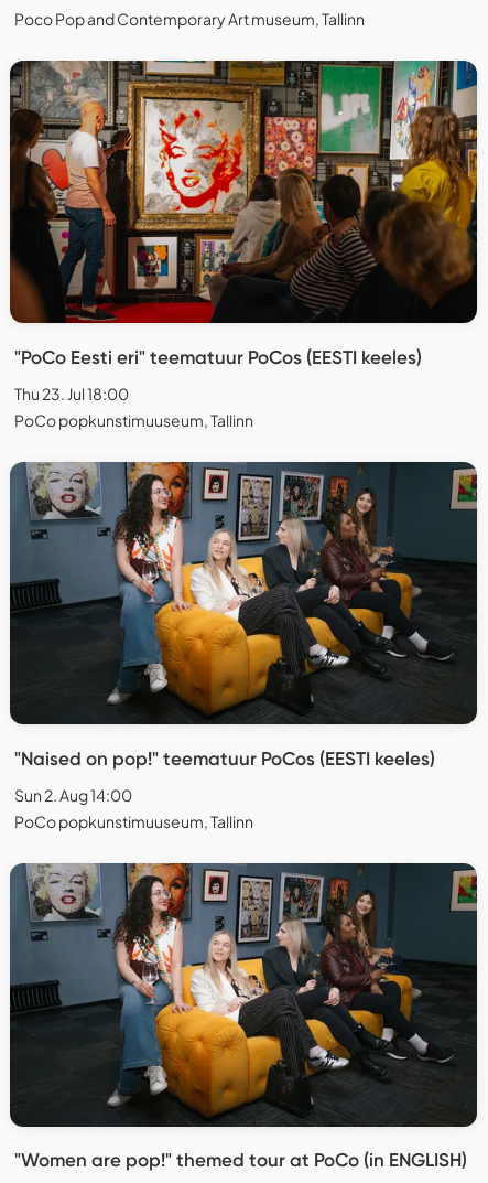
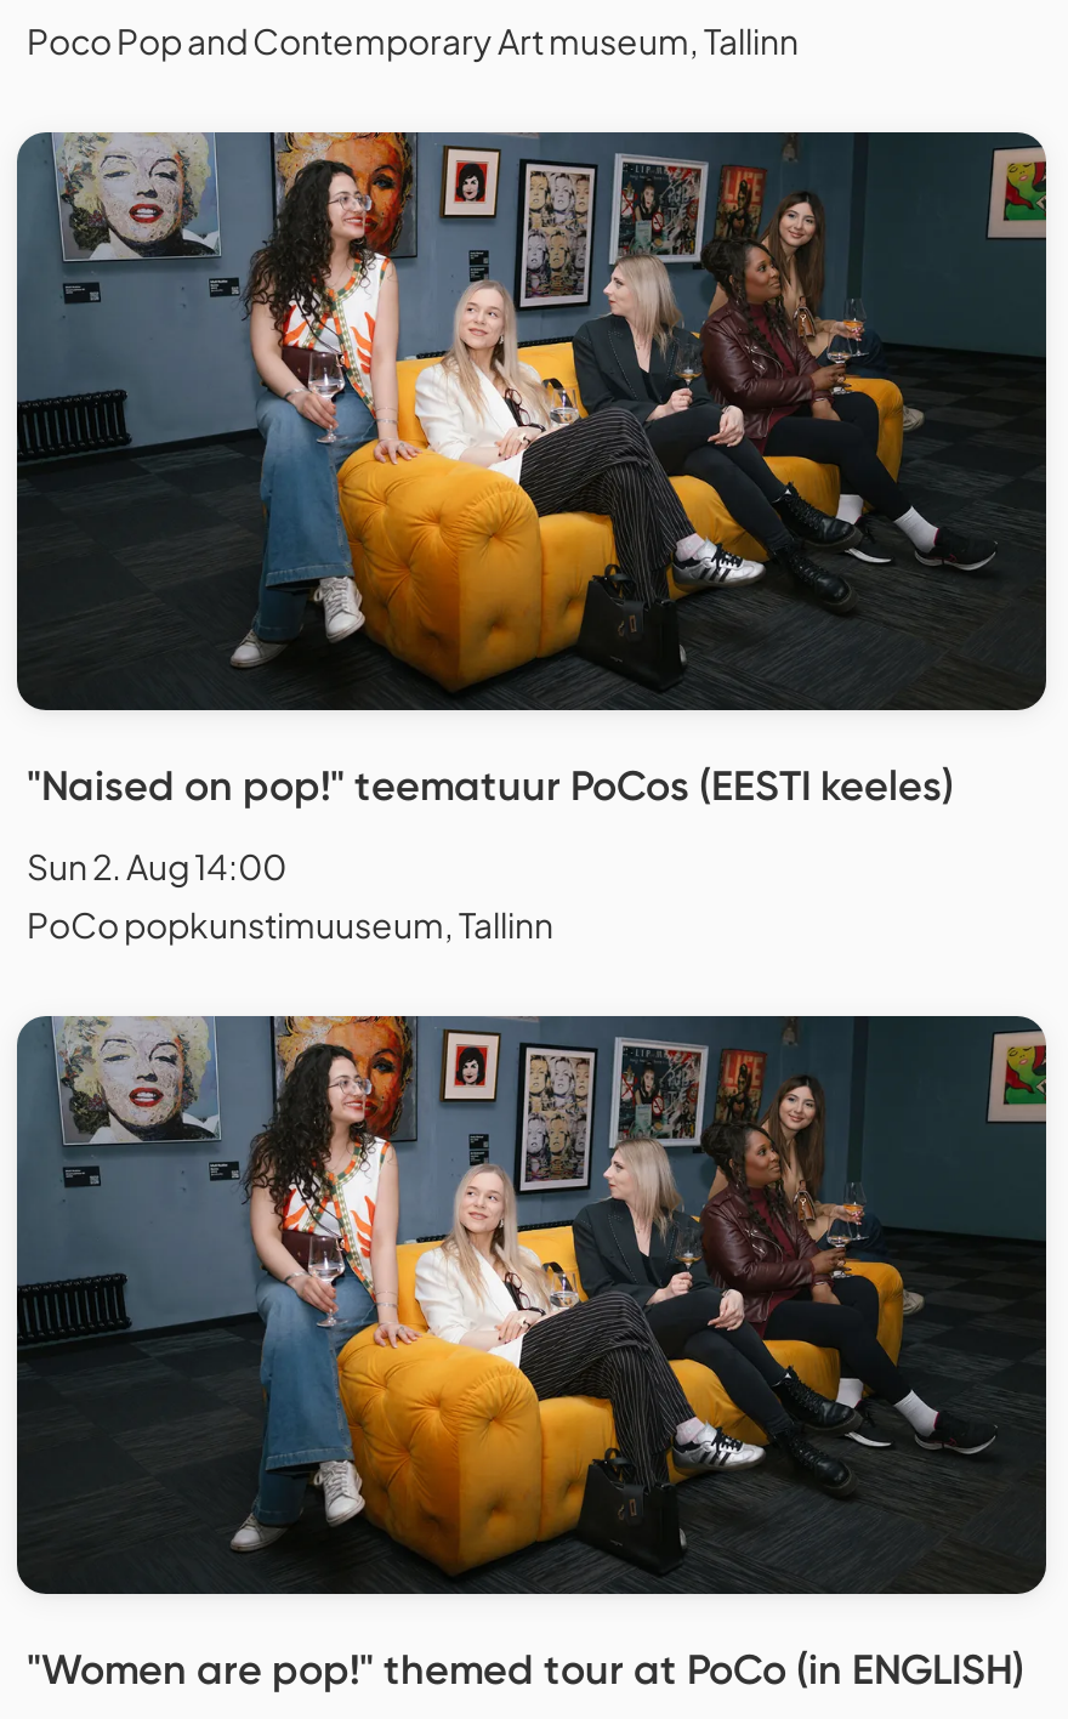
[10,60,478,430] [image] | "PoCo Eesti eri" teematuur PoCos (EESTI keeles) | Thu 23. Jul 18:00 | PoCo popkunstimuuseum, Tallinn -> none

